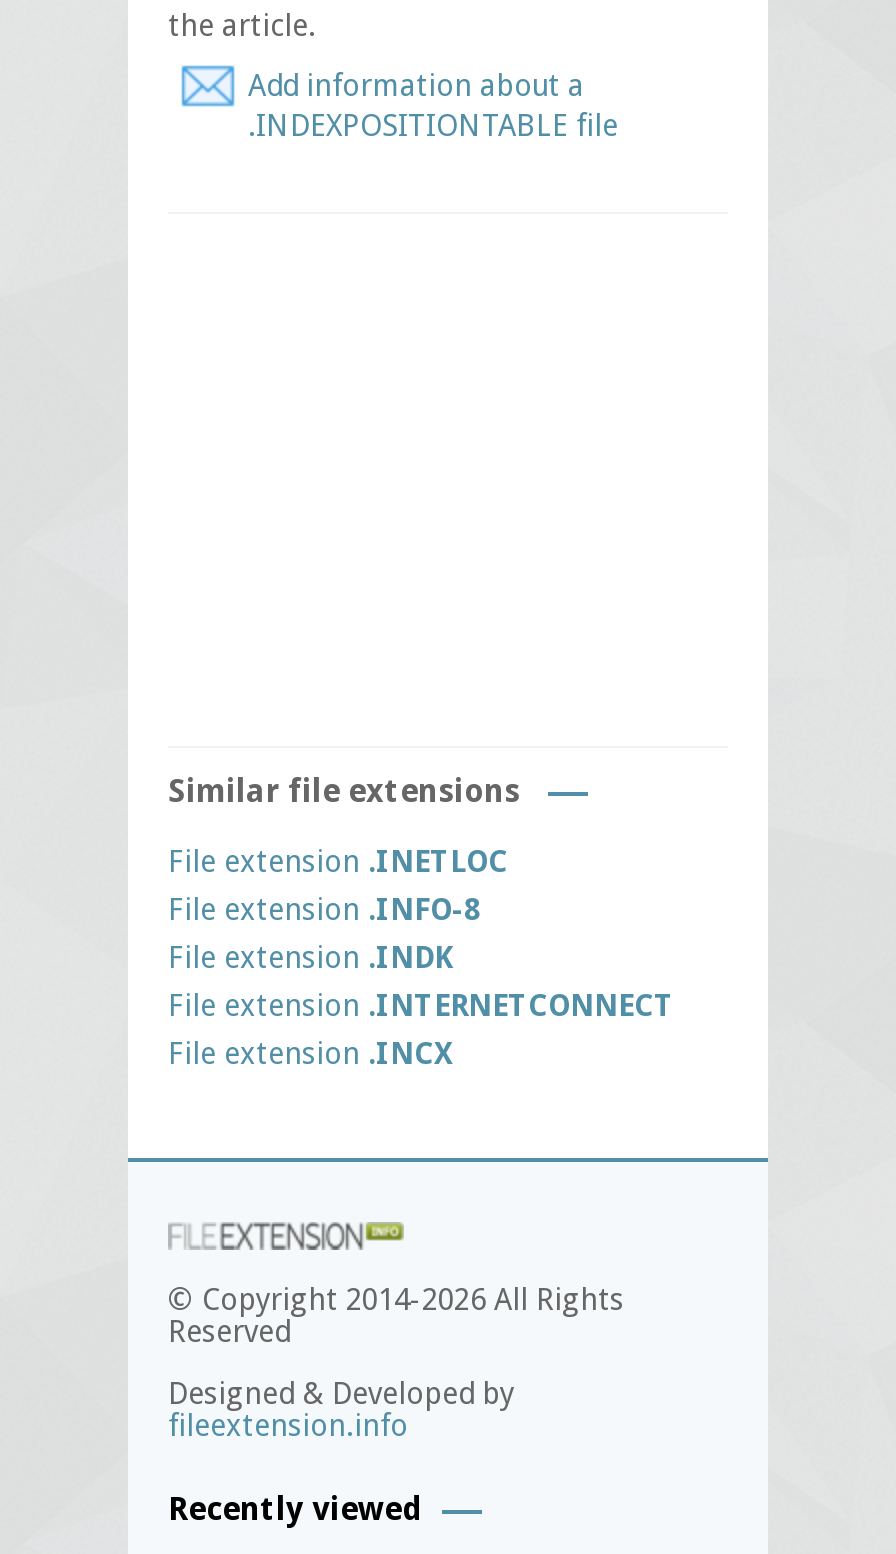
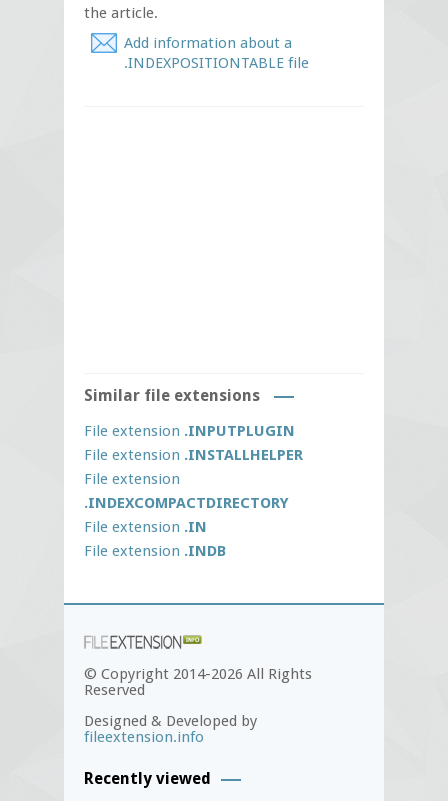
[168,844,674,1072] File extension.INETLOC | File extension.INFO-8 | File extension.INDK | File extension.INTERNETCONNECT | File extension.INCX -> [84,422,303,560] File extension.INPUTPLUGIN | File extension.INSTALLHELPER | File extension | .INDEXCOMPACTDIRECTORY | File extension.IN | File extension.INDB

